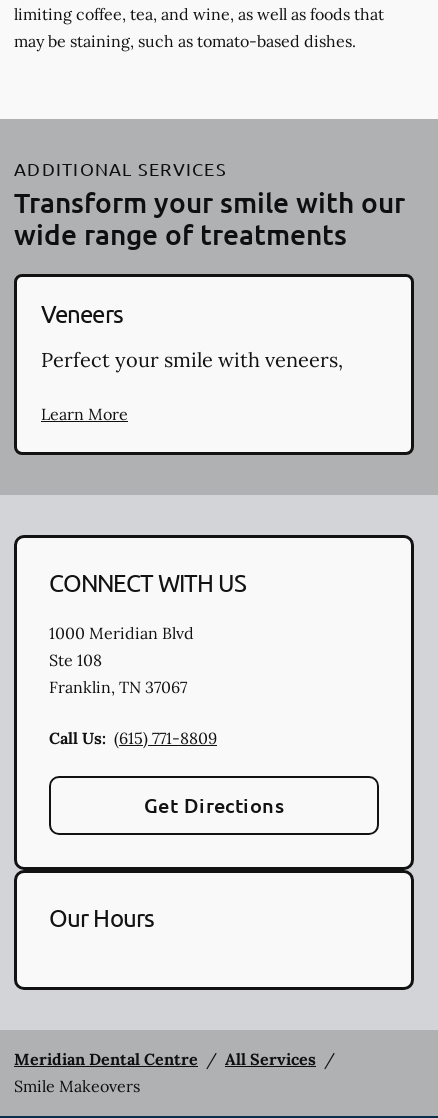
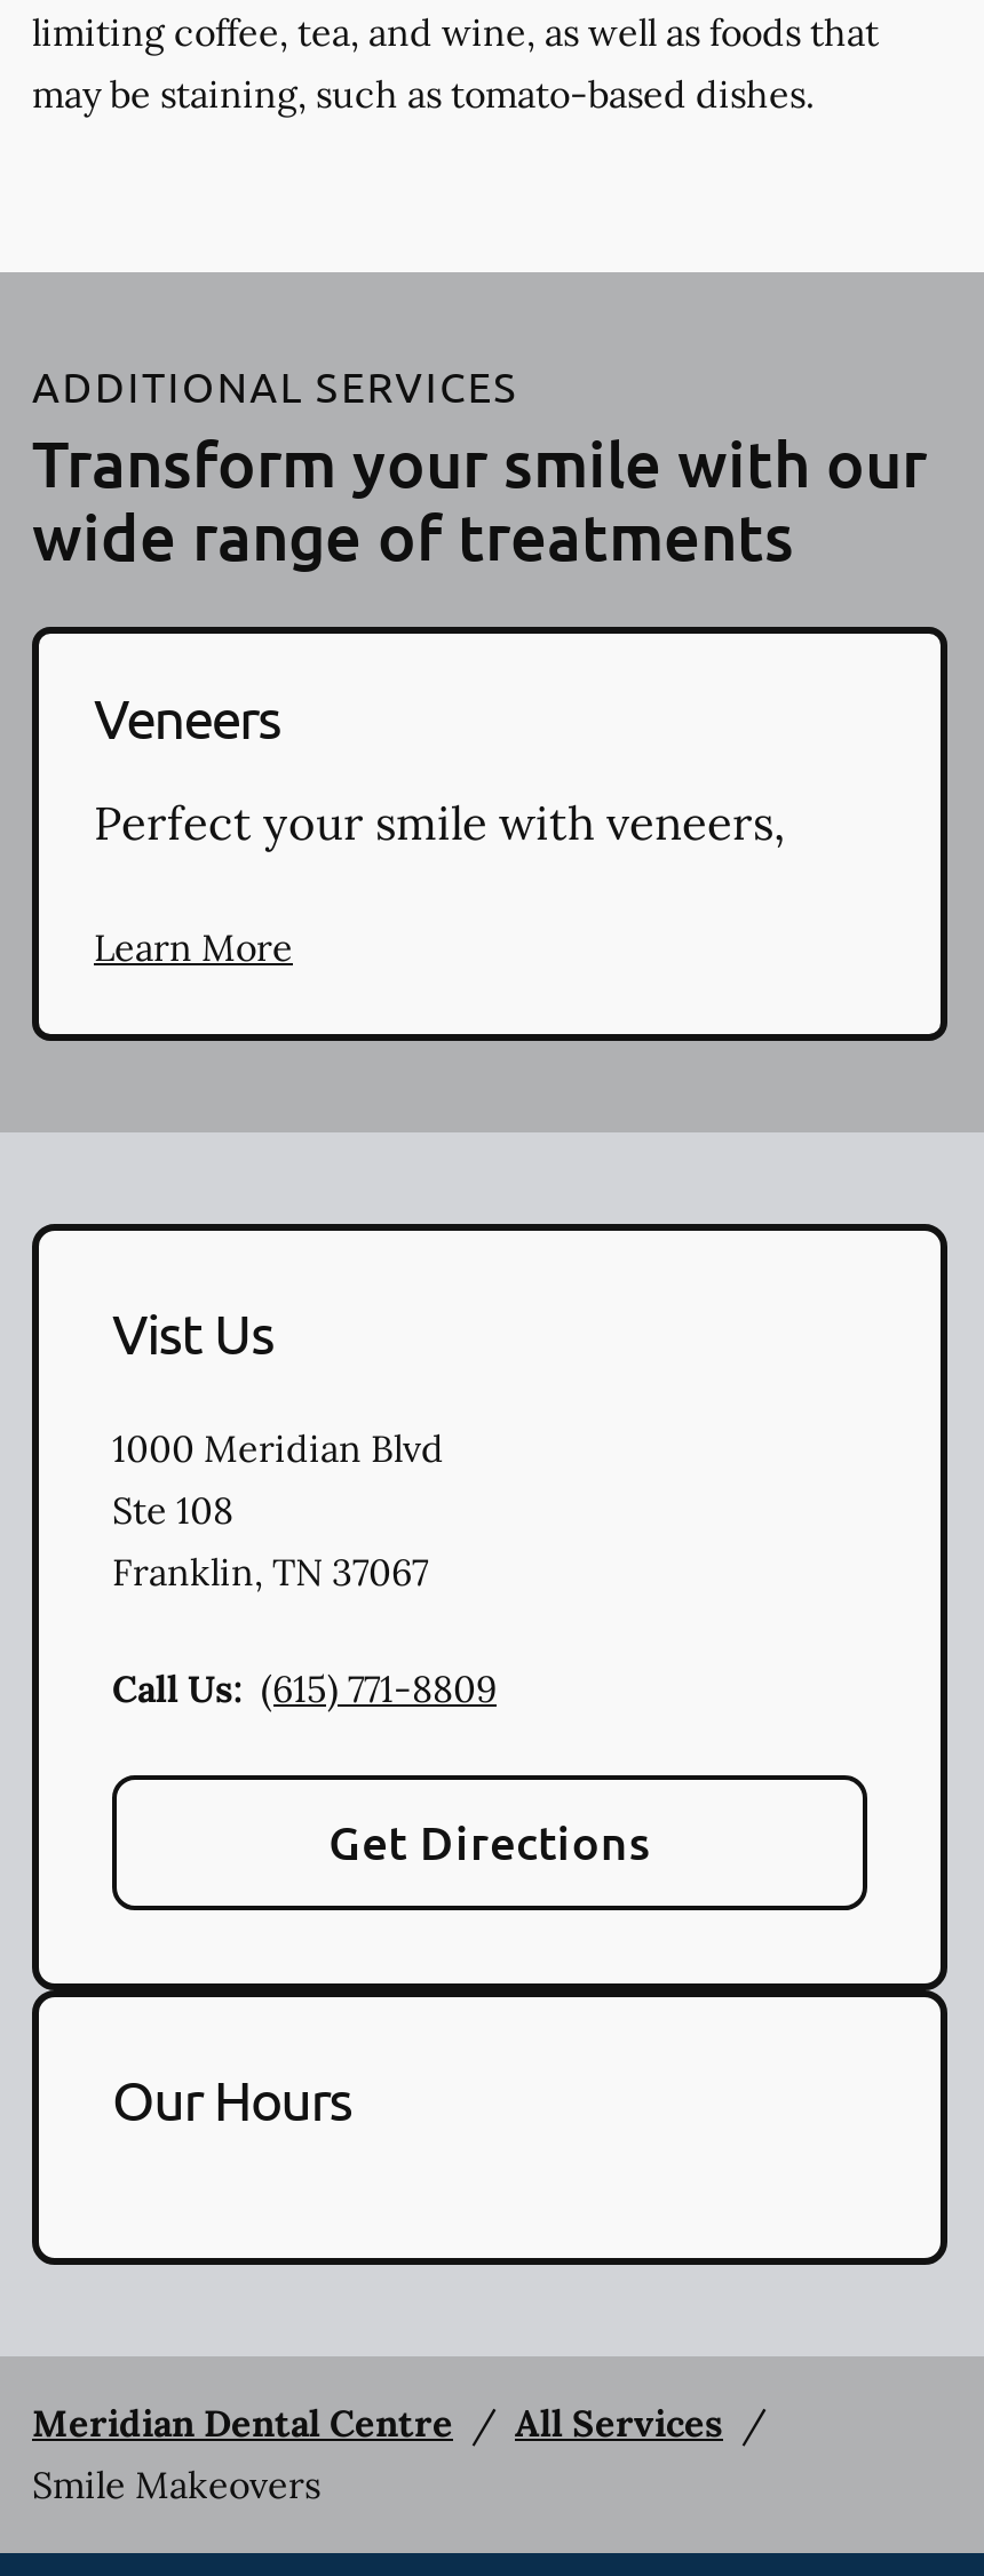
[49,568,246,597] CONNECT WITH US -> [112,1299,274,1366] Vist Us

